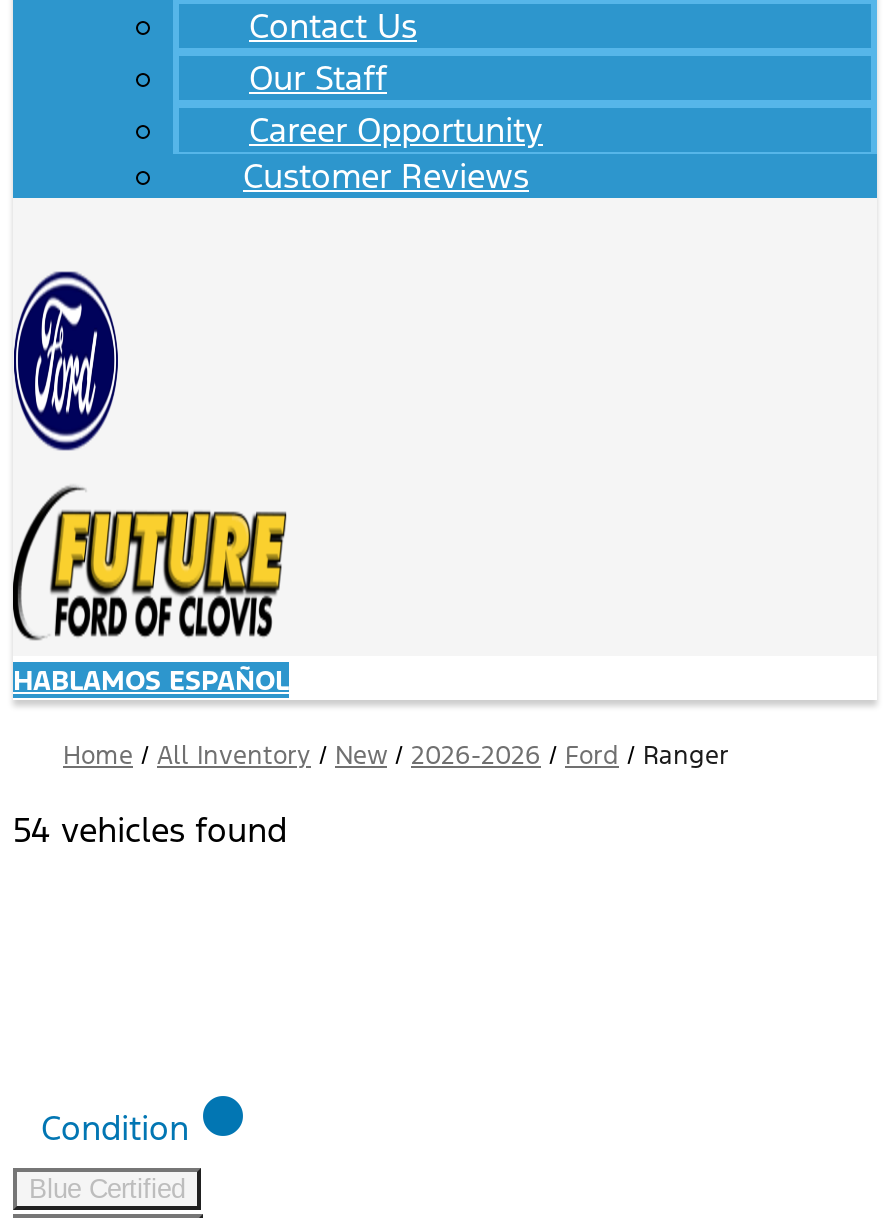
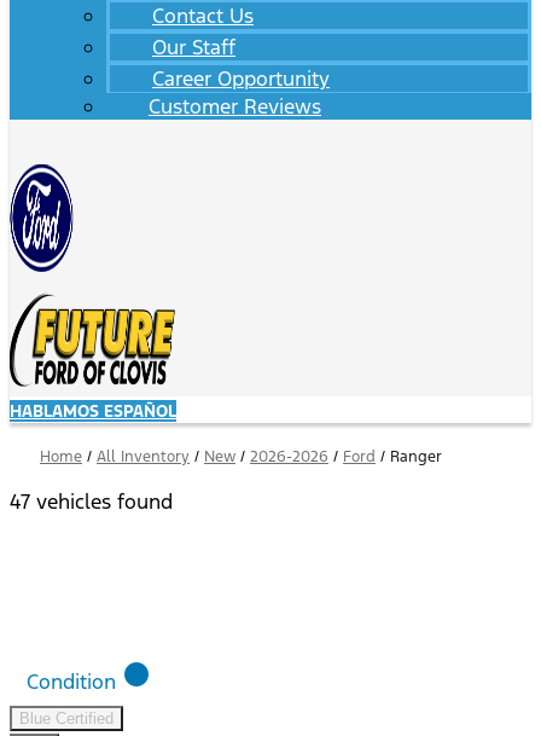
[13,809,287,853] 54 vehicles found -> [10,489,173,515] 47 vehicles found

